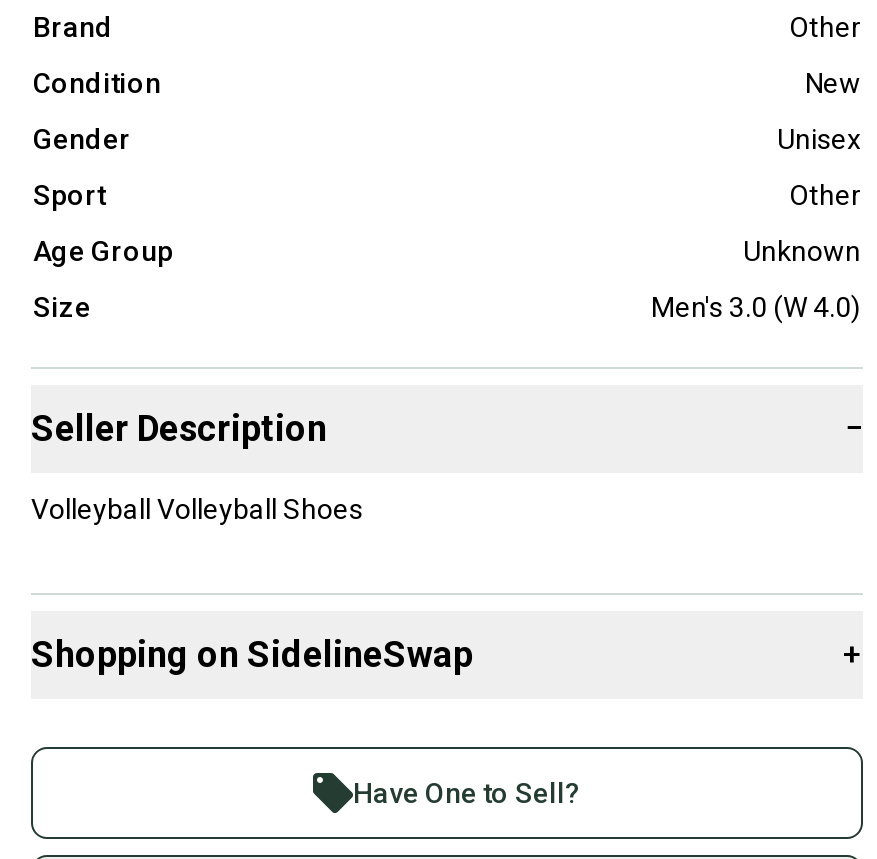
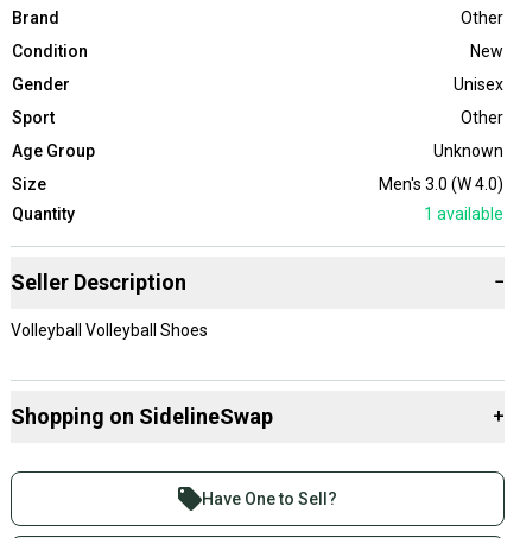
none -> [12,205,503,224] Quantity | 1 available

